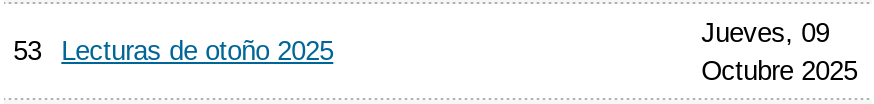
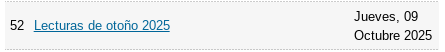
[13,36,333,66] 53 Lecturas de otoño 2025 -> [10,18,170,33] 52 Lecturas de otoño 2025

